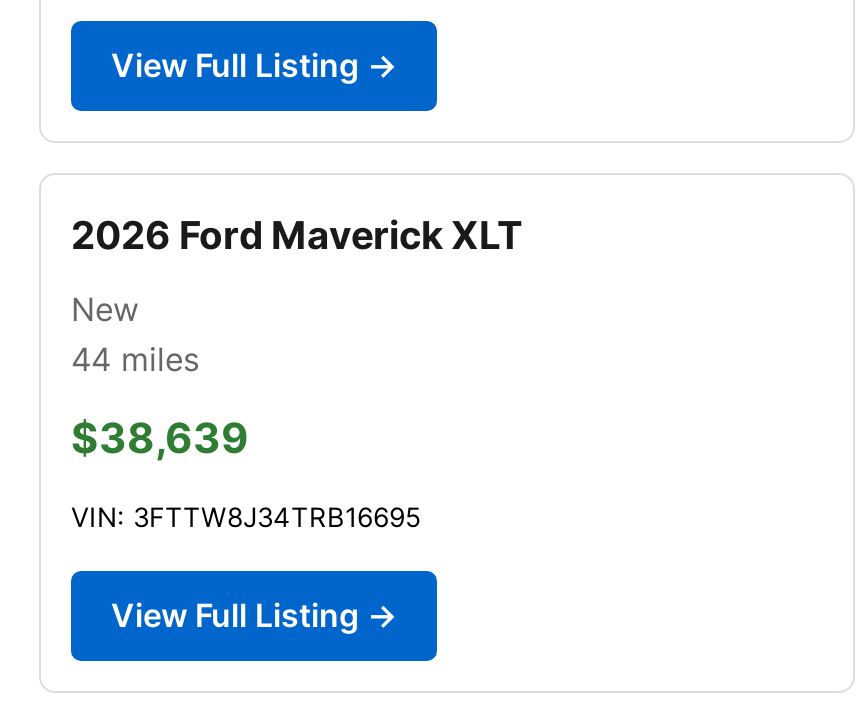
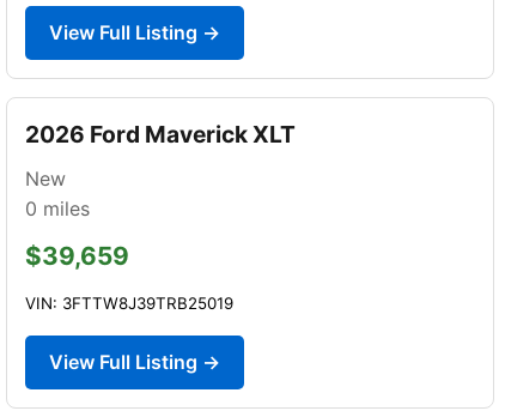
[71,339,199,379] 44 miles -> [25,196,90,220] 0 miles
[71,413,249,463] $38,639 -> [25,241,129,271] $39,659
[71,501,421,533] VIN: 3FTTW8J34TRB16695 -> [25,293,233,313] VIN: 3FTTW8J39TRB25019

